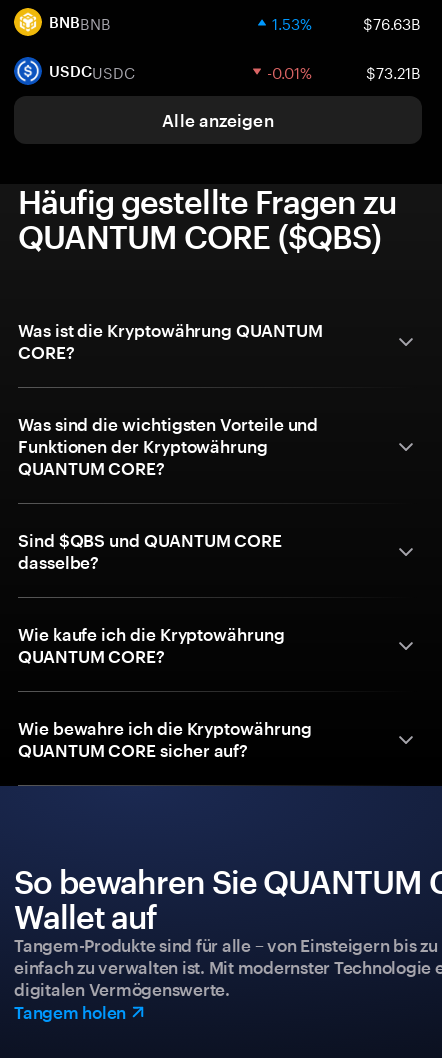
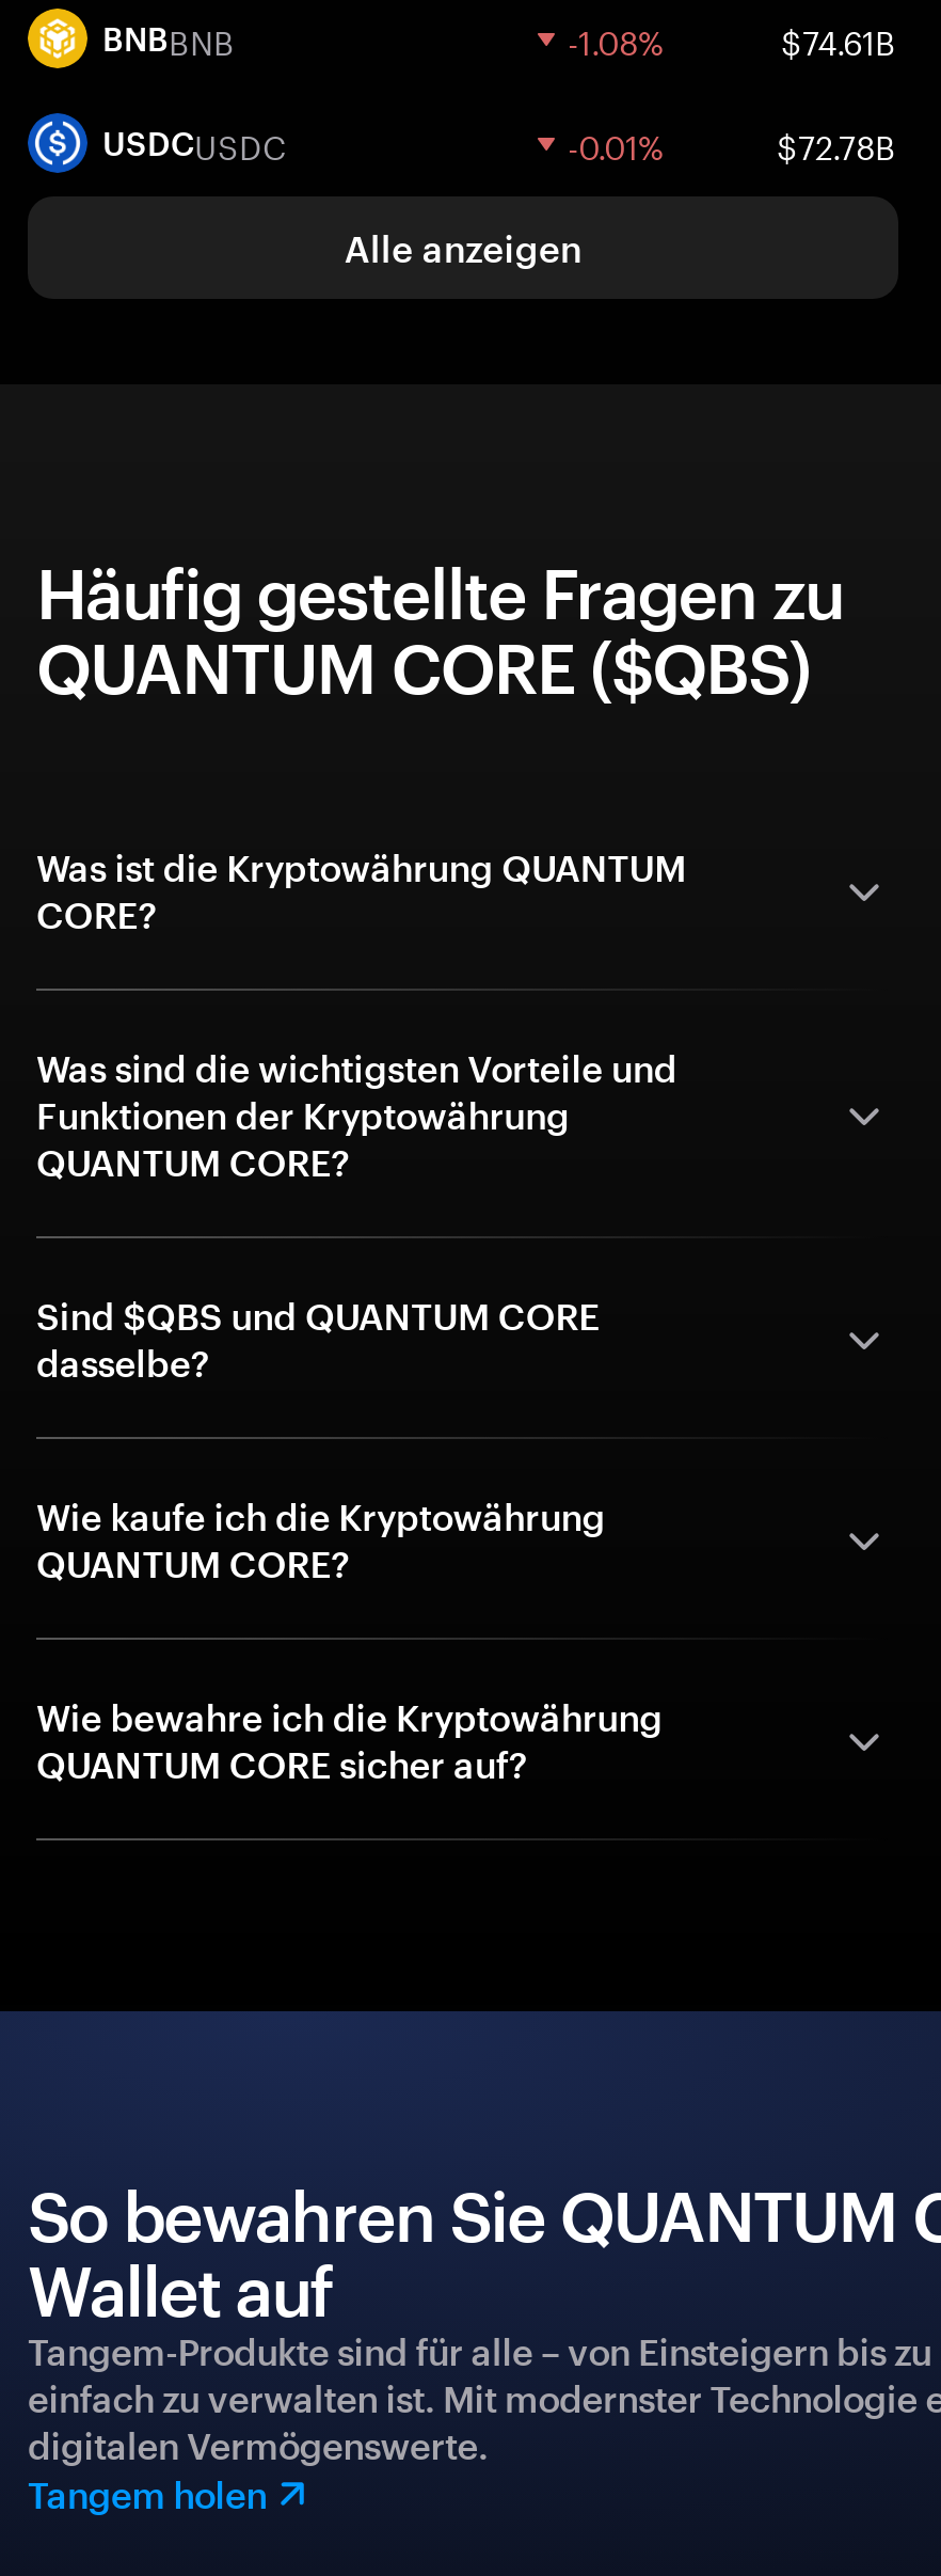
[272,10,421,34] 1.53% | $76.63B -> [568,13,896,64] -1.08% | $74.61B
[366,59,421,83] $73.21B -> [777,117,896,169] $72.78B

